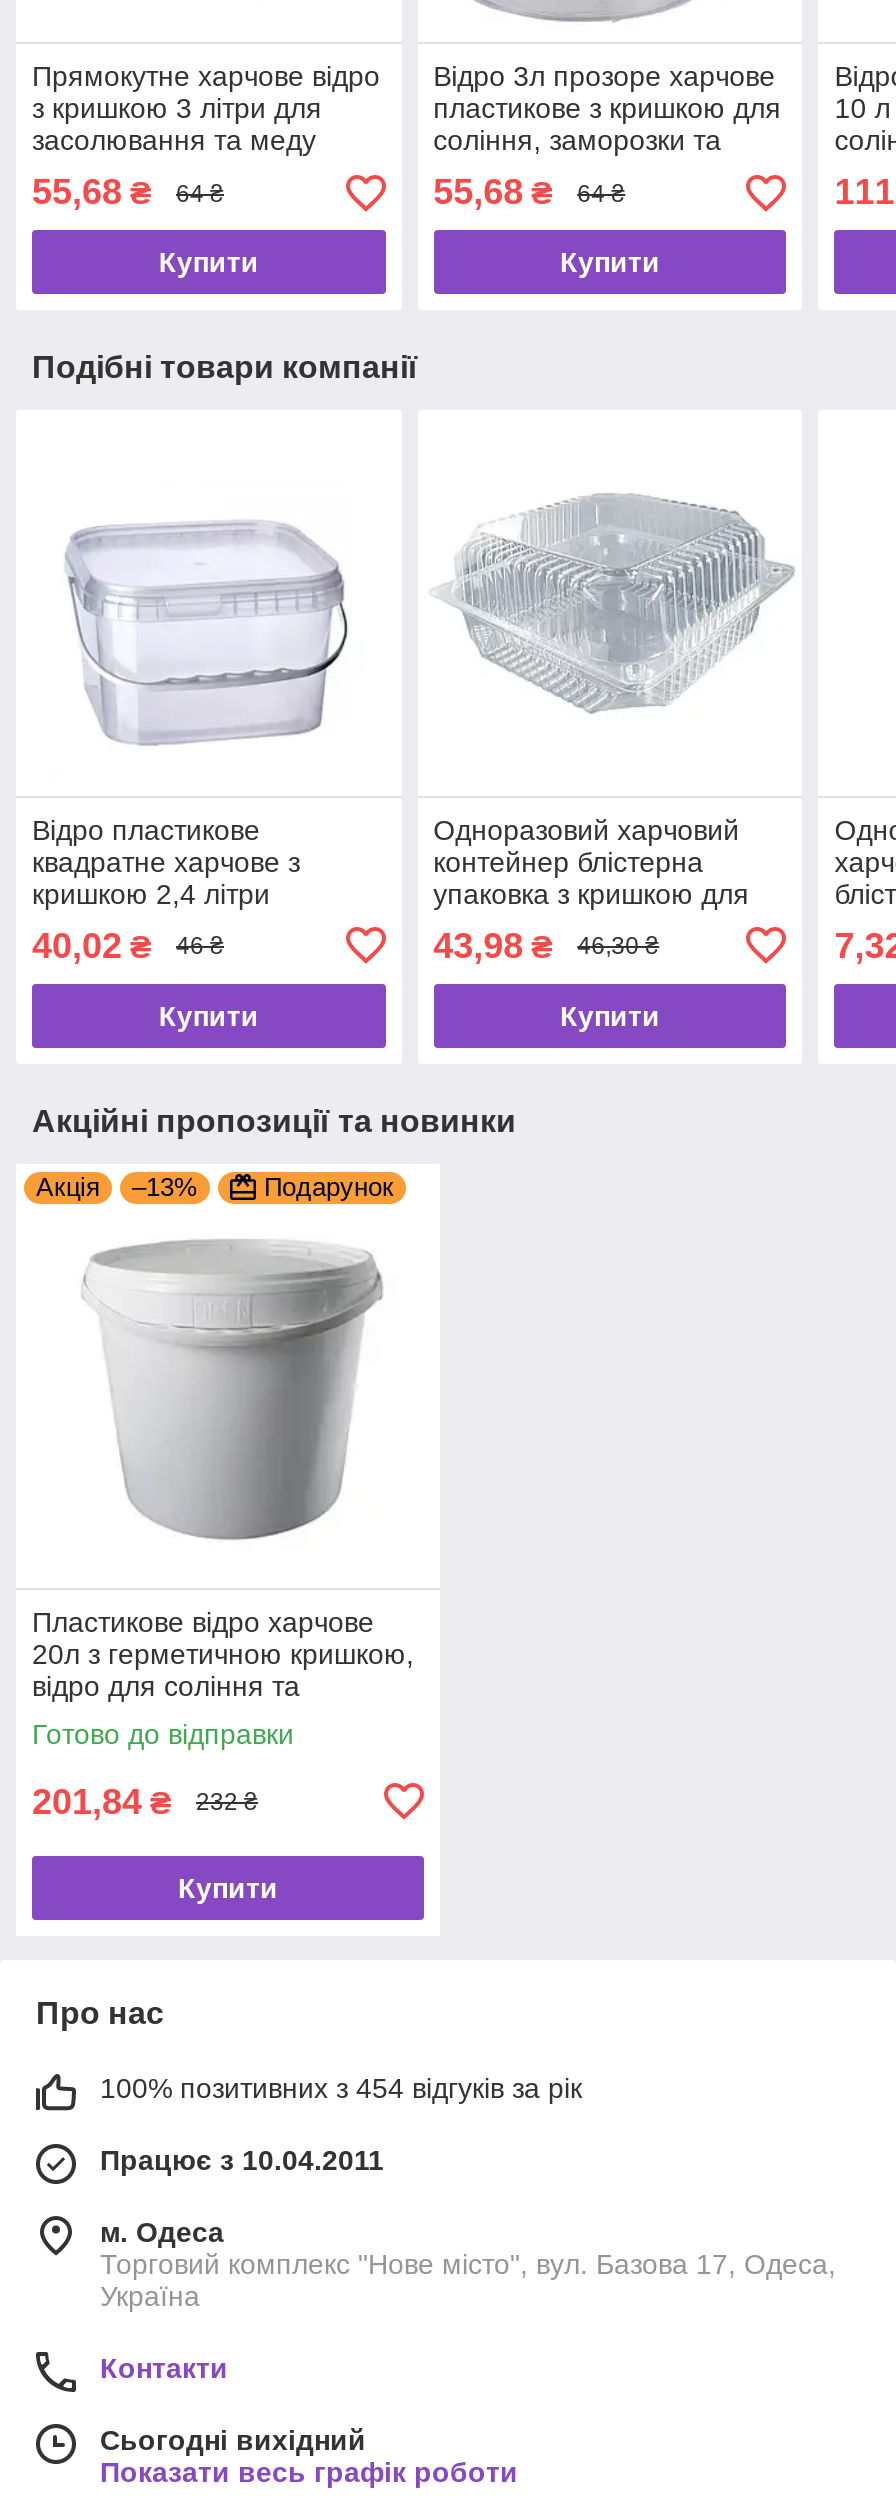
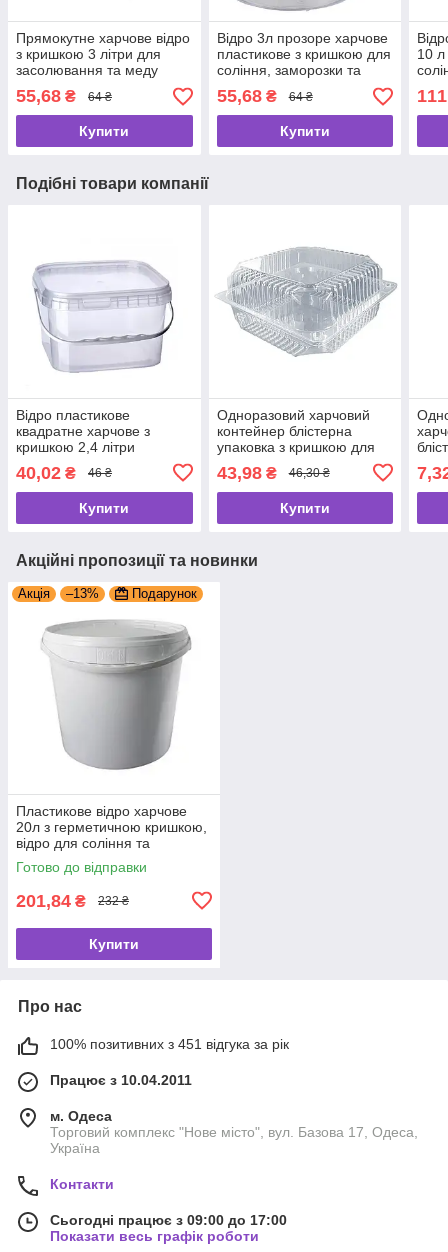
[100,2072,582,2104] 100% позитивних з 454 відгуків за рік -> [50,1036,289,1052] 100% позитивних з 451 відгука за рік
[100,2424,366,2456] Сьогодні вихідний -> [50,1212,287,1228] Сьогодні працює з 09:00 до 17:00

